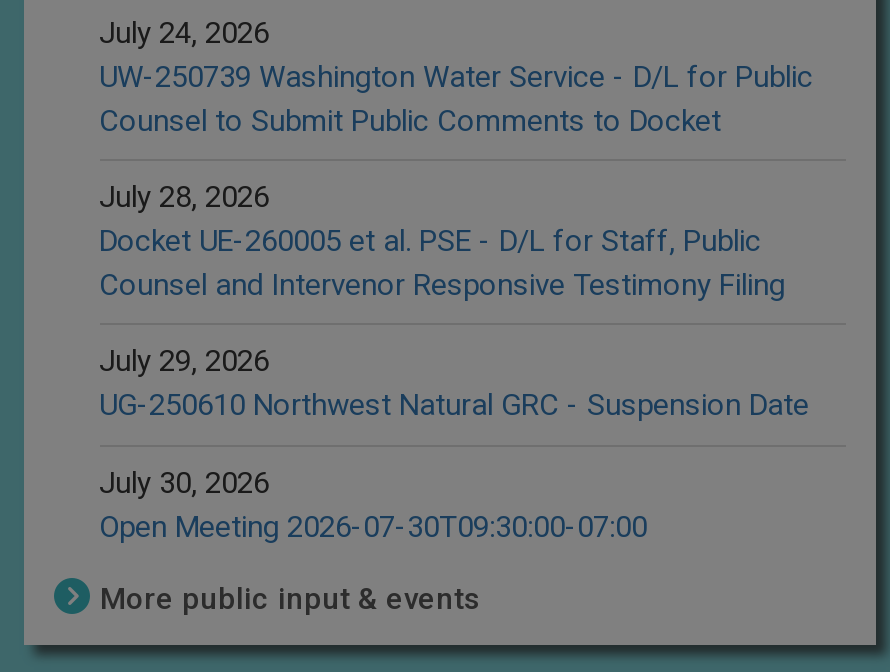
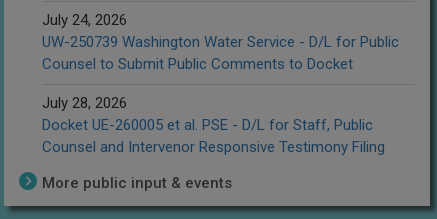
[99,344,809,544] July 29, 2026 | UG-250610 Northwest Natural GRC - Suspension Date | July 30, 2026 | Open Meeting 2026-07-30T09:30:00-07:00 -> none

